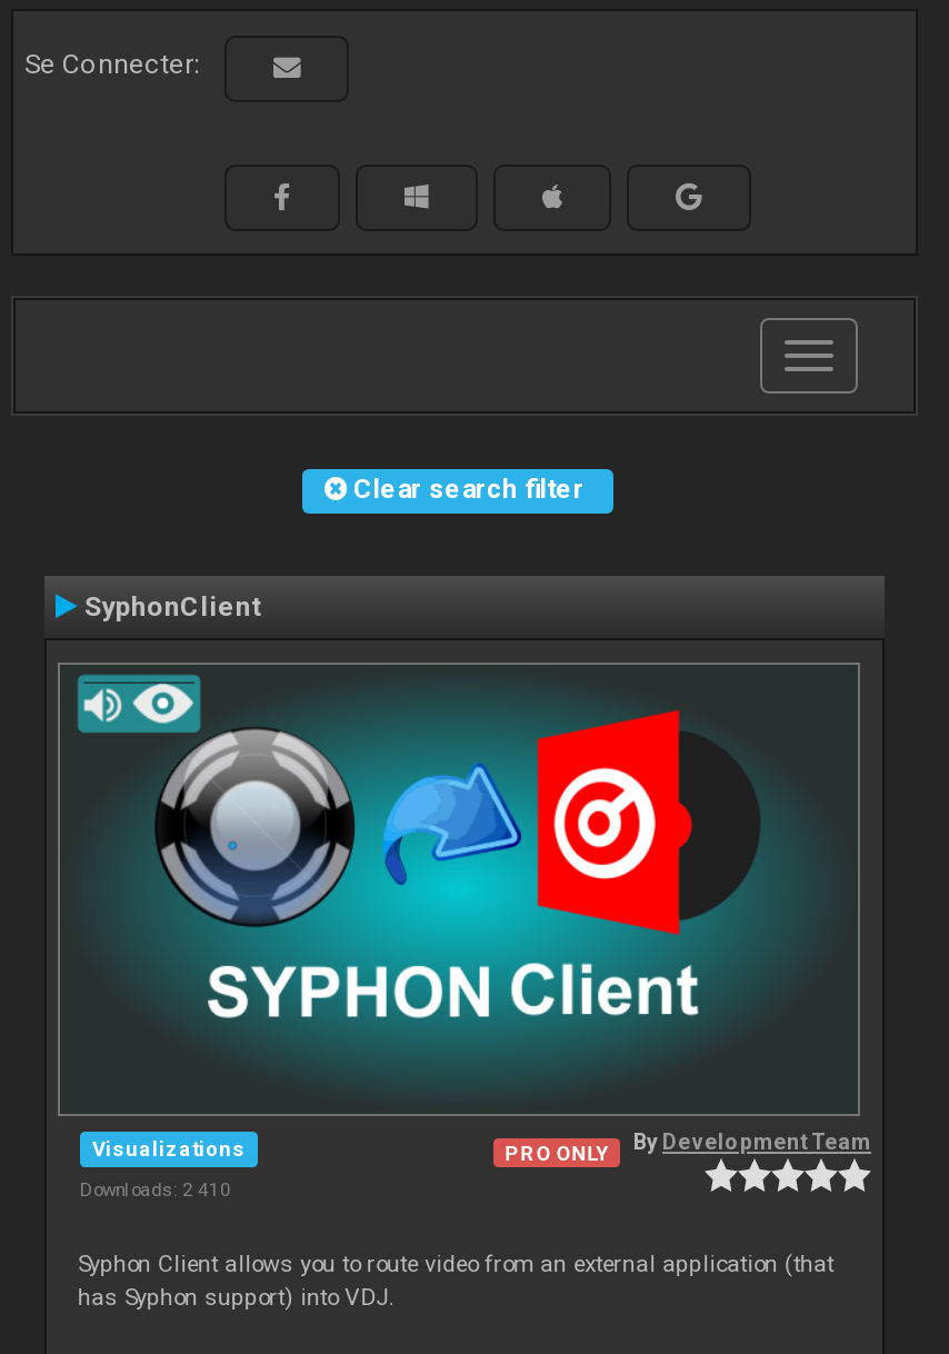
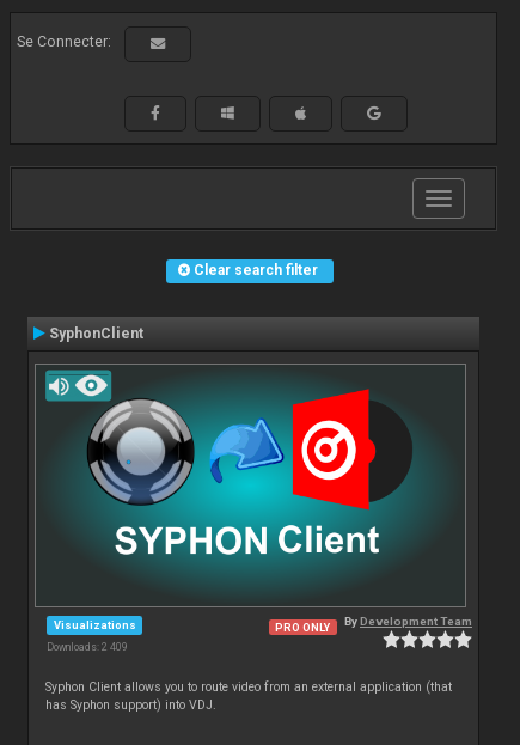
[80,1178,231,1200] Downloads: 2 410 -> [47,641,128,653] Downloads: 2 409

